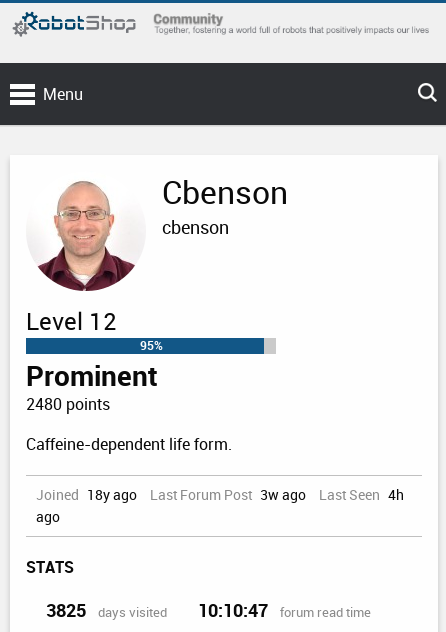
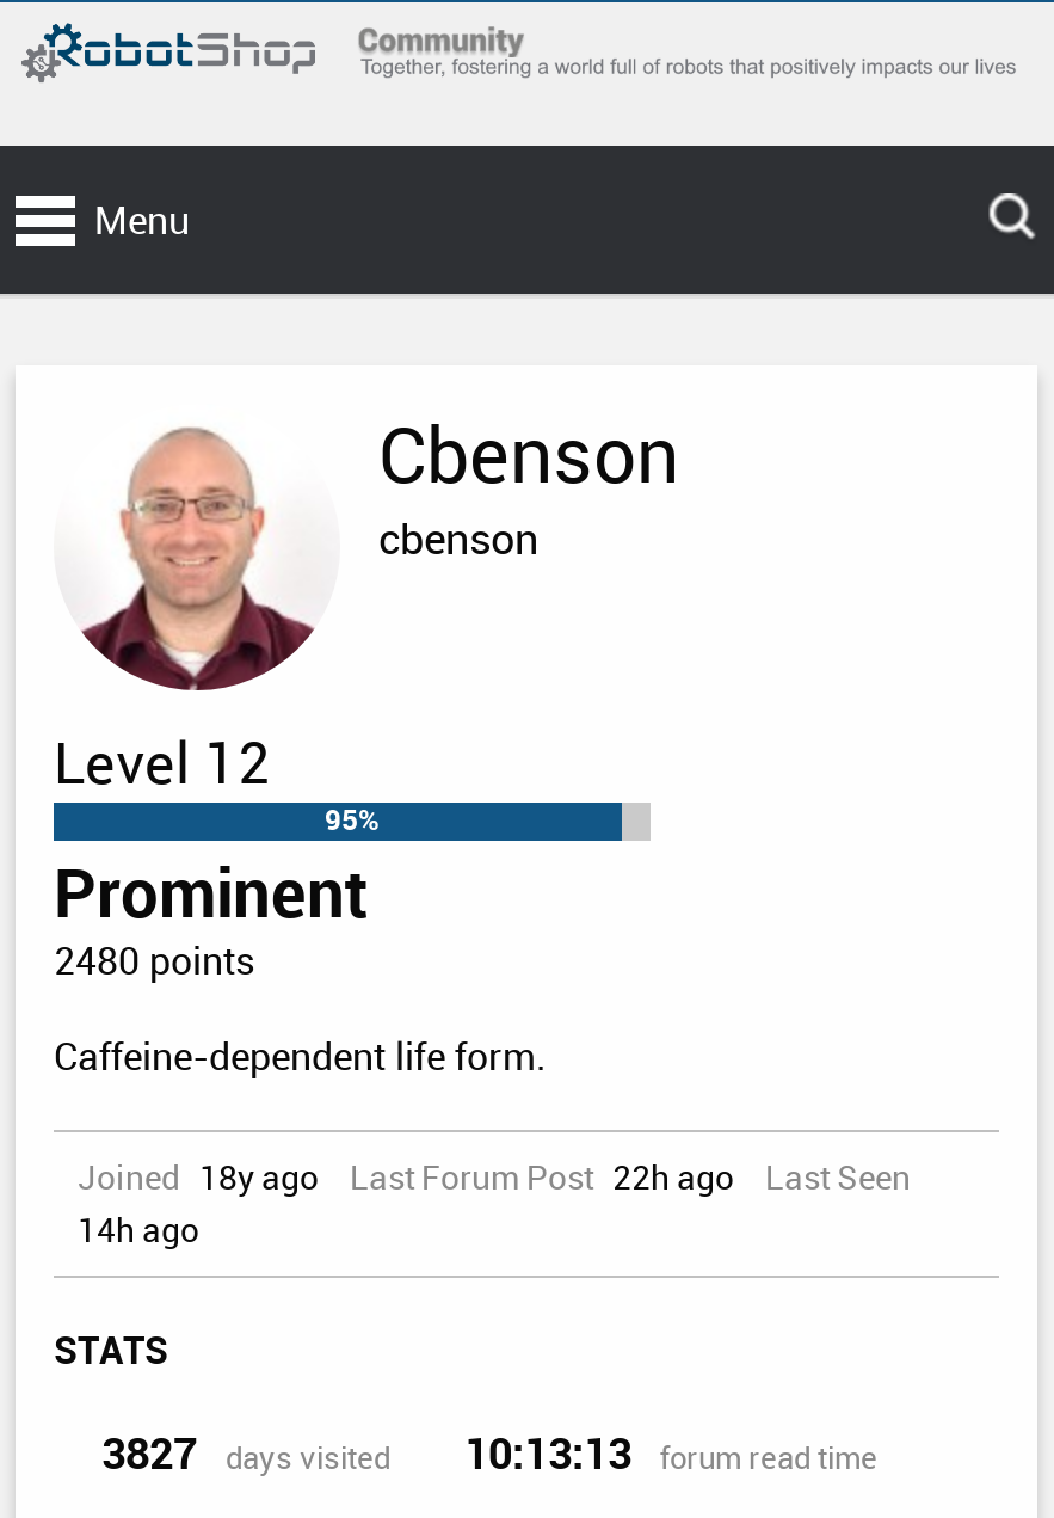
[36,487,404,525] Last Forum Post 3w ago | Last Seen 4h | ago -> [78,1159,911,1249] Last Forum Post 22h ago | Last Seen | 14h ago
[46,600,167,621] 3825 days visited -> [101,1428,390,1479] 3827 days visited
[198,600,371,621] 10:10:47 forum read time -> [464,1428,877,1479] 10:13:13 forum read time

